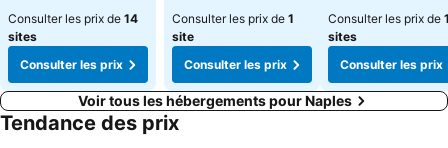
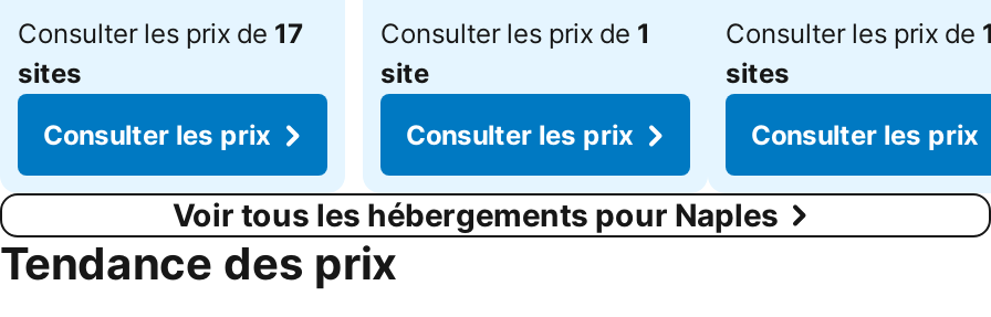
[8,11,138,26] Consulter les prix de 14 -> [18,17,303,50] Consulter les prix de 17

